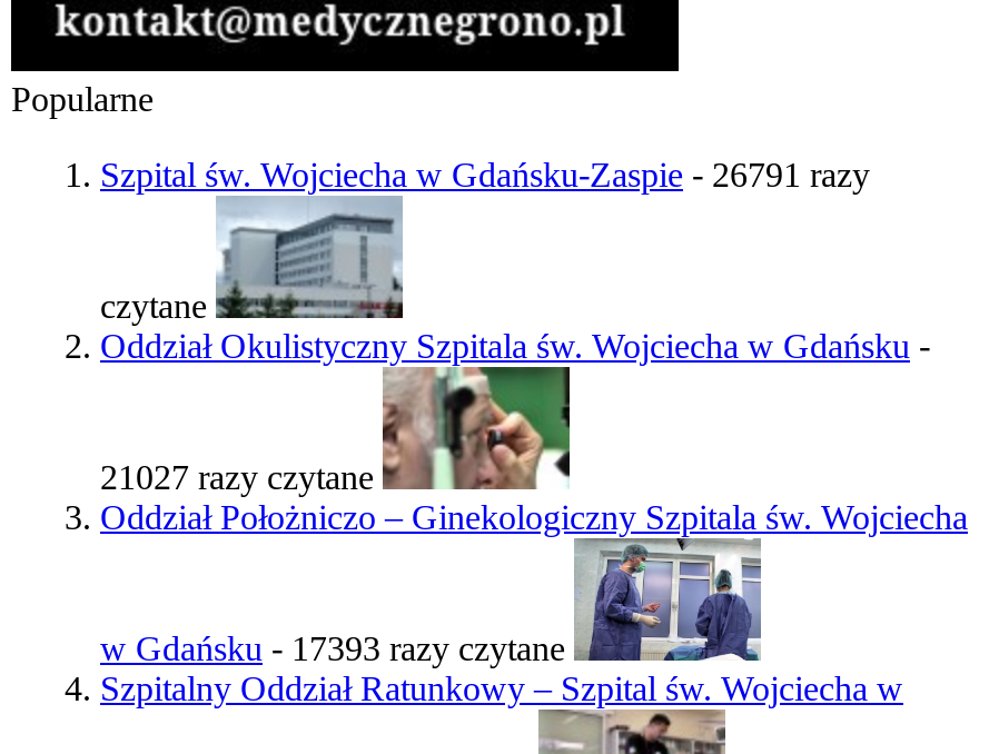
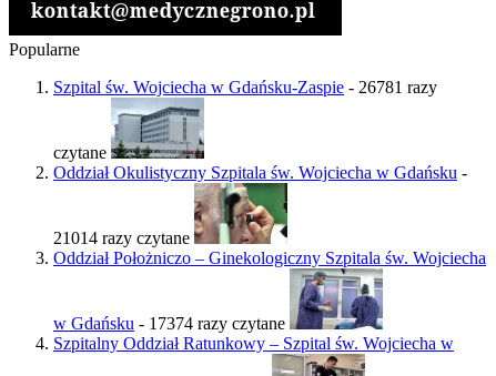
[100,155,870,193] Szpital św. Wojciecha w Gdańsku-Zaspie - 26791 razy -> [53,77,437,96] Szpital św. Wojciecha w Gdańsku-Zaspie - 26781 razy
[100,458,374,496] 21027 razy czytane -> [53,228,190,247] 21014 razy czytane
[100,629,565,667] w Gdańsku - 17393 razy czytane -> [53,314,285,333] w Gdańsku - 17374 razy czytane

